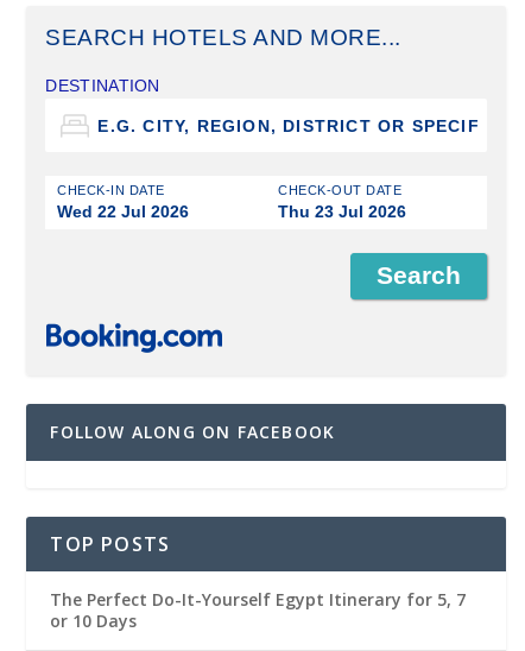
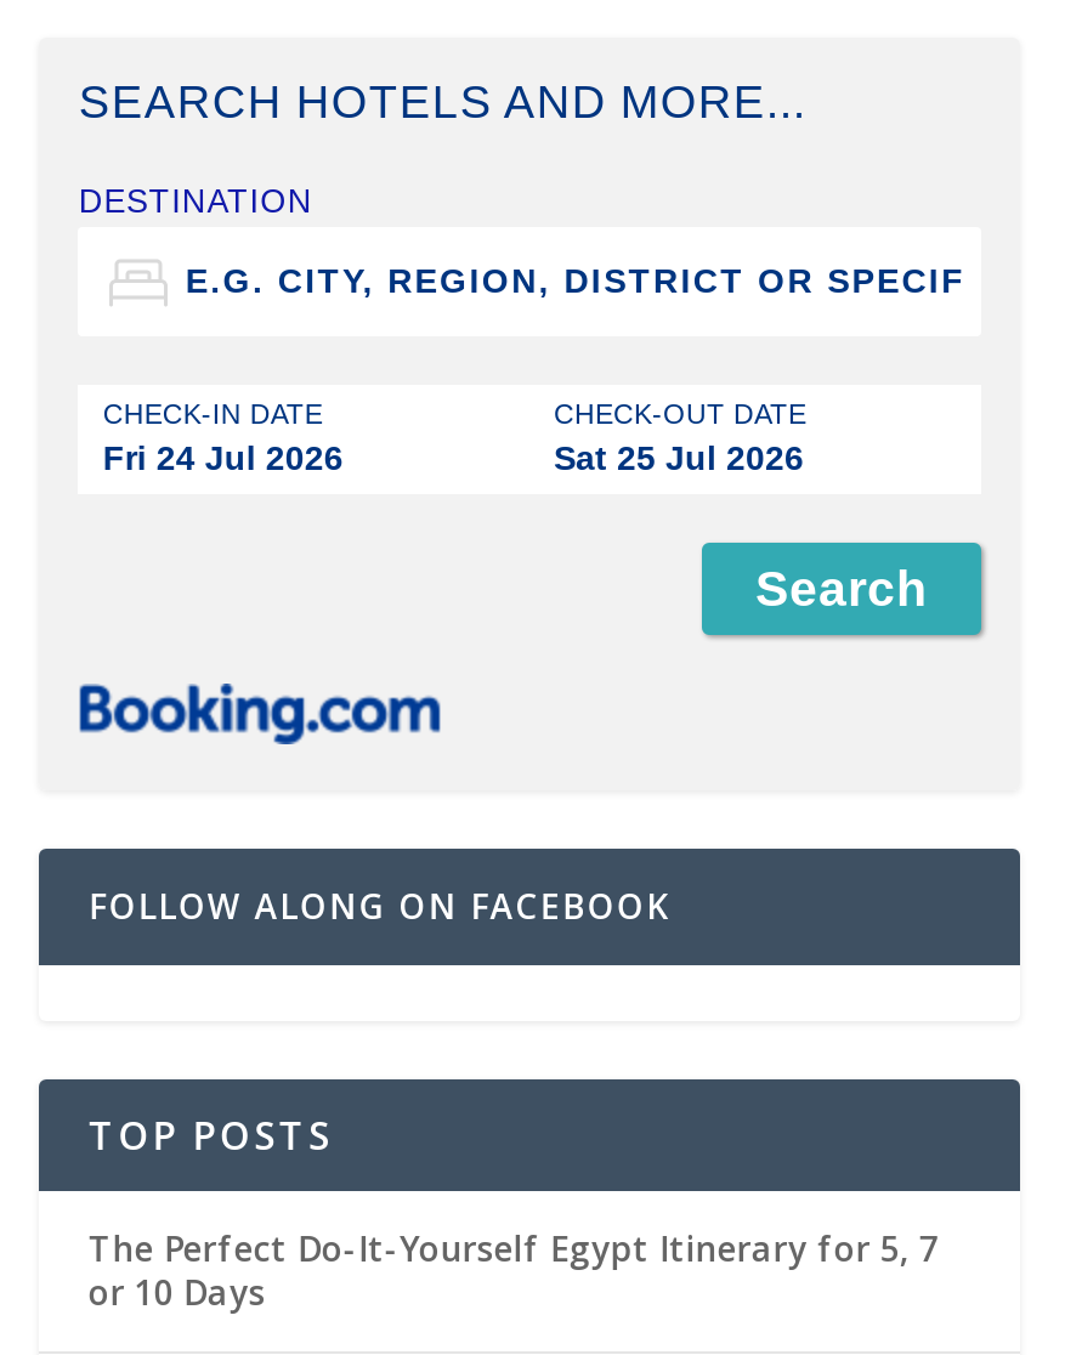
[57,202,189,221] Wed 22 Jul 2026 -> [103,438,343,476] Fri 24 Jul 2026
[278,202,406,221] Thu 23 Jul 2026 -> [554,438,804,476] Sat 25 Jul 2026

